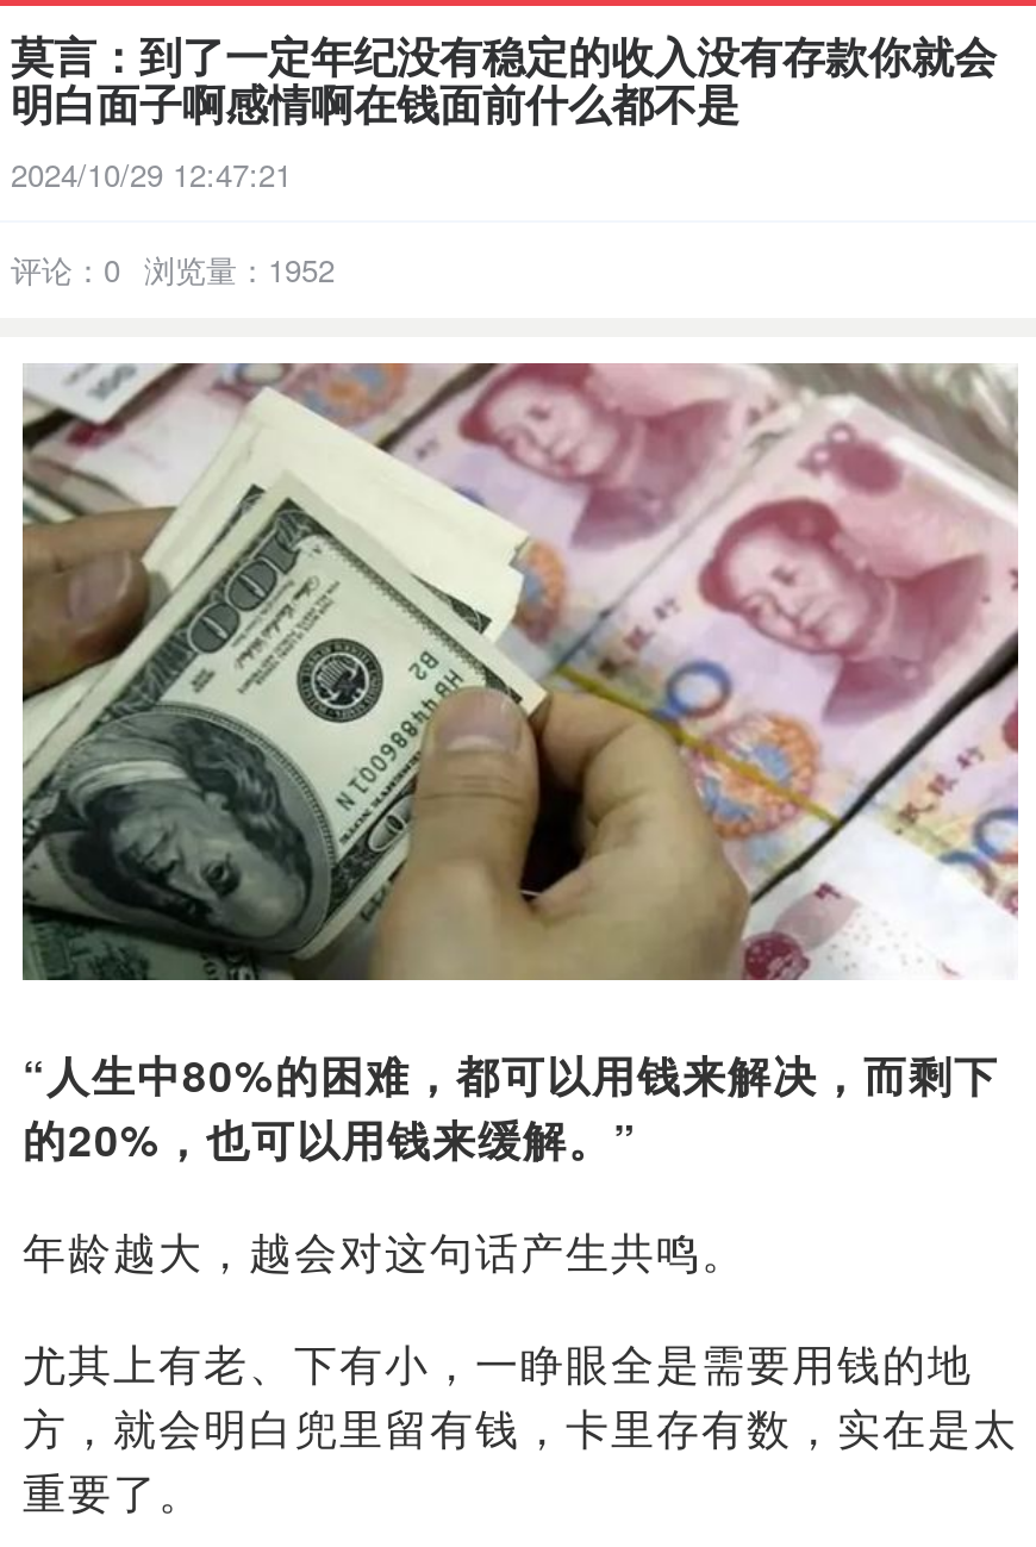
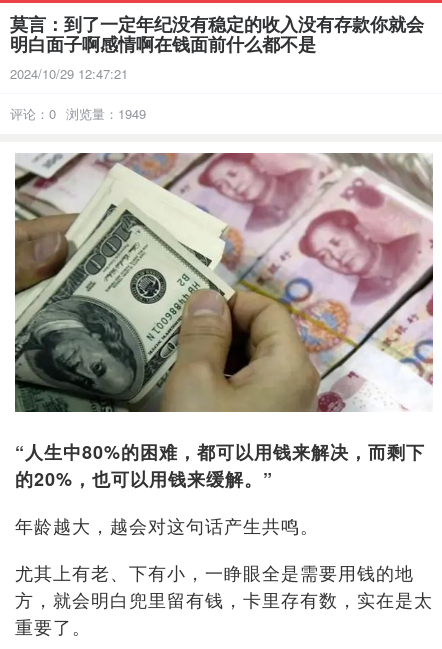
[11,247,335,292] 评论：0 浏览量：1952 -> [10,104,146,123] 评论：0 浏览量：1949

